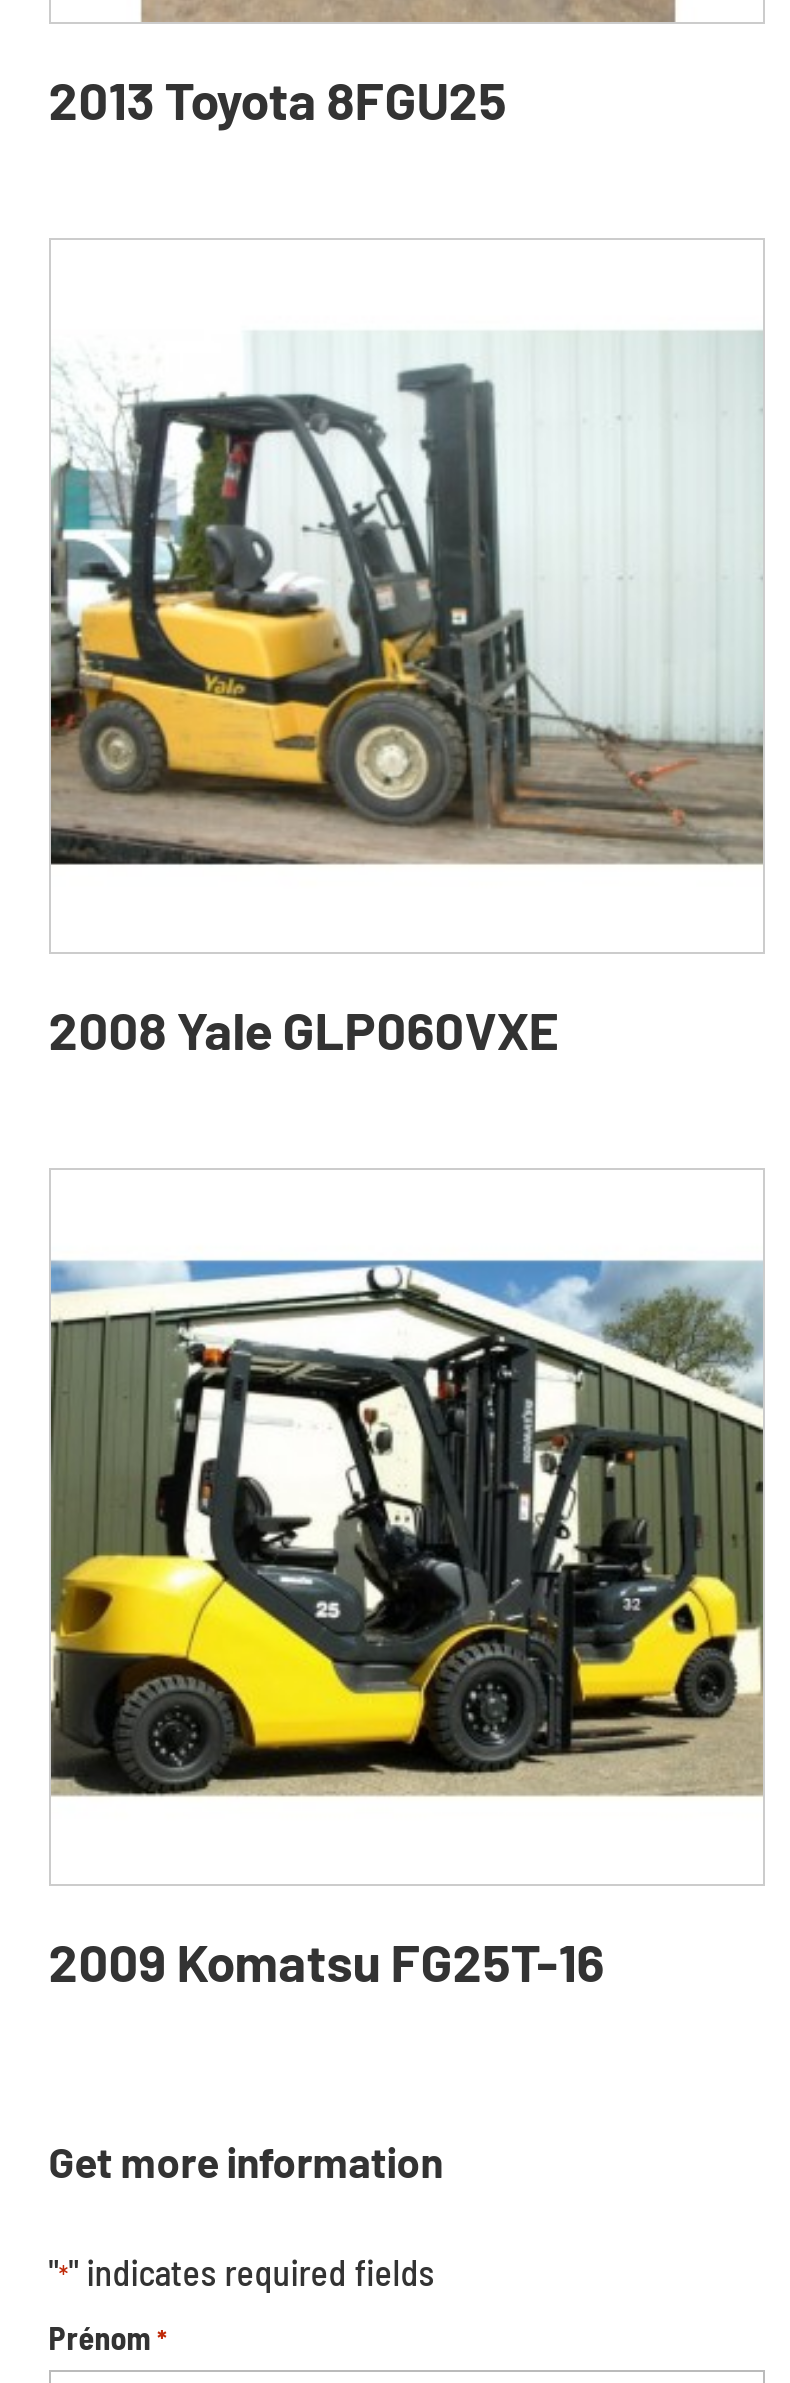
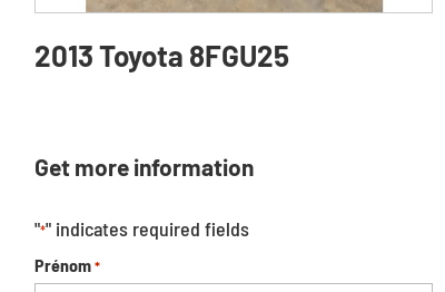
[49,330,765,866] [image] -> none
[49,999,559,1061] 2008 Yale GLP060VXE -> none
[49,1258,765,1798] [image] -> none
[49,1930,605,1992] 2009 Komatsu FG25T-16 -> none

